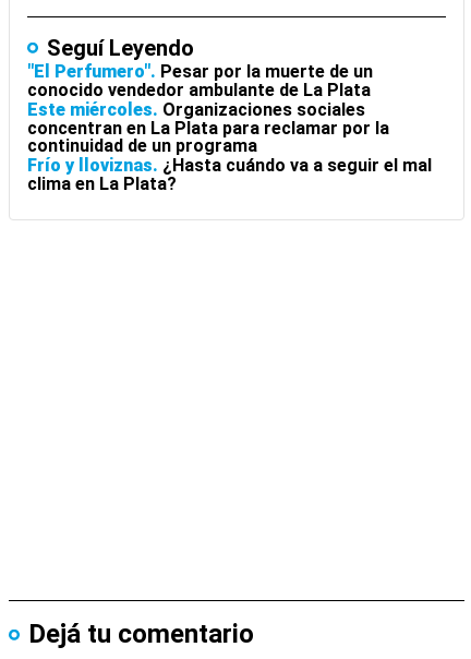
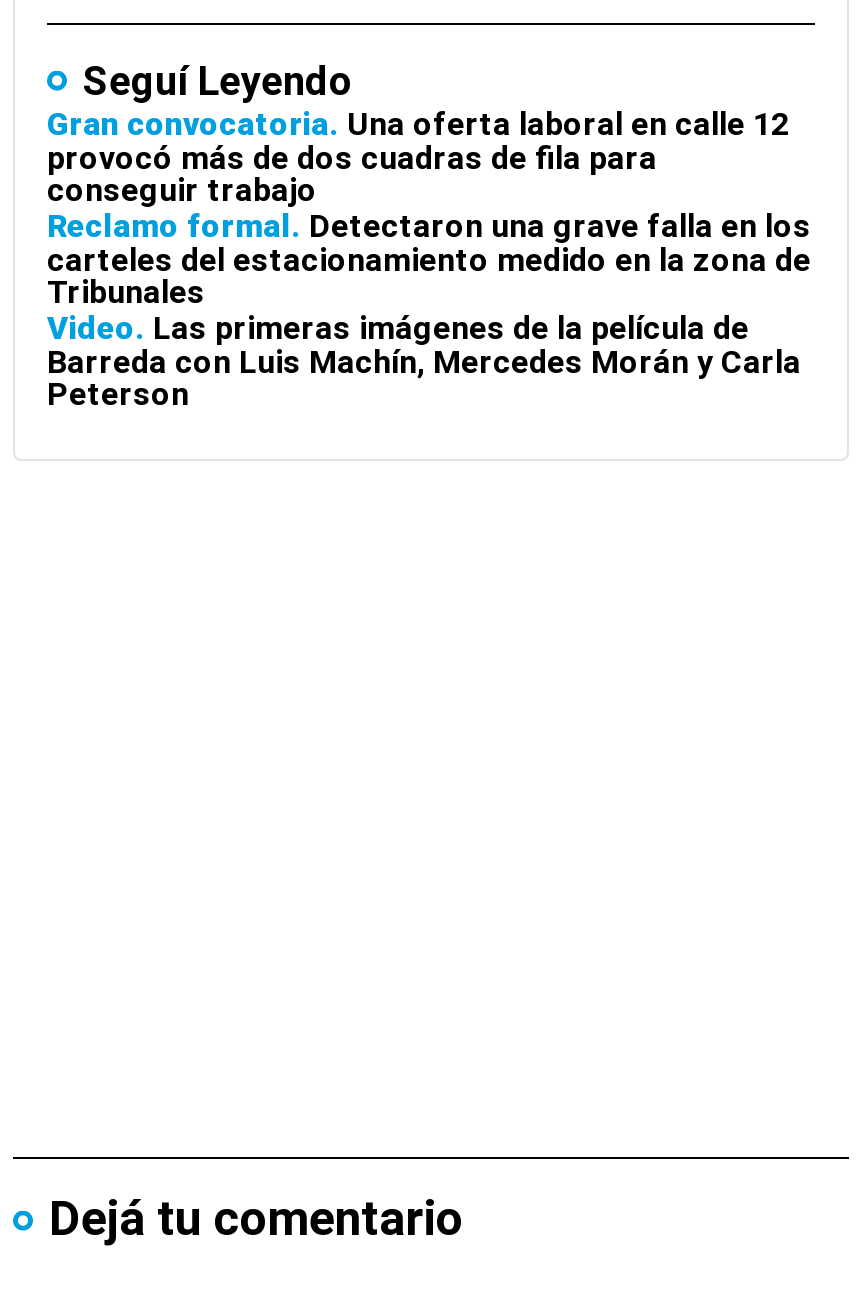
[27,61,432,194] "El Perfumero" Pesar por la muerte de un | conocido vendedor ambulante de La Plata | Este miércoles Organizaciones sociales | concentran en La Plata para reclamar por la | continuidad de un programa | Frío y lloviznas ¿Hasta cuándo va a seguir el mal | clima en La Plata? -> [47,106,811,414] Gran convocatoria Una oferta laboral en calle 12 | provocó más de dos cuadras de fila para | conseguir trabajo | Reclamo formal Detectaron una grave falla en los | carteles del estacionamiento medido en la zona de | Tribunales | Video Las primeras imágenes de la película de | Barreda con Luis Machín, Mercedes Morán y Carla | Peterson

